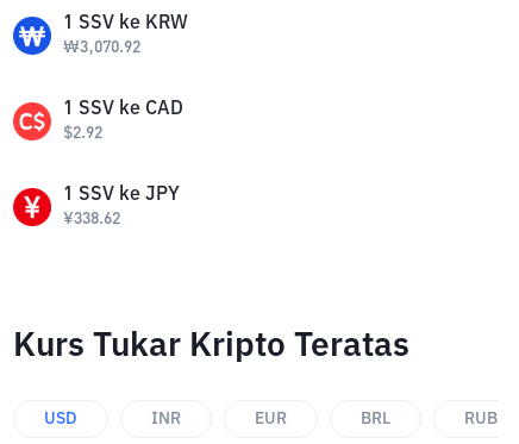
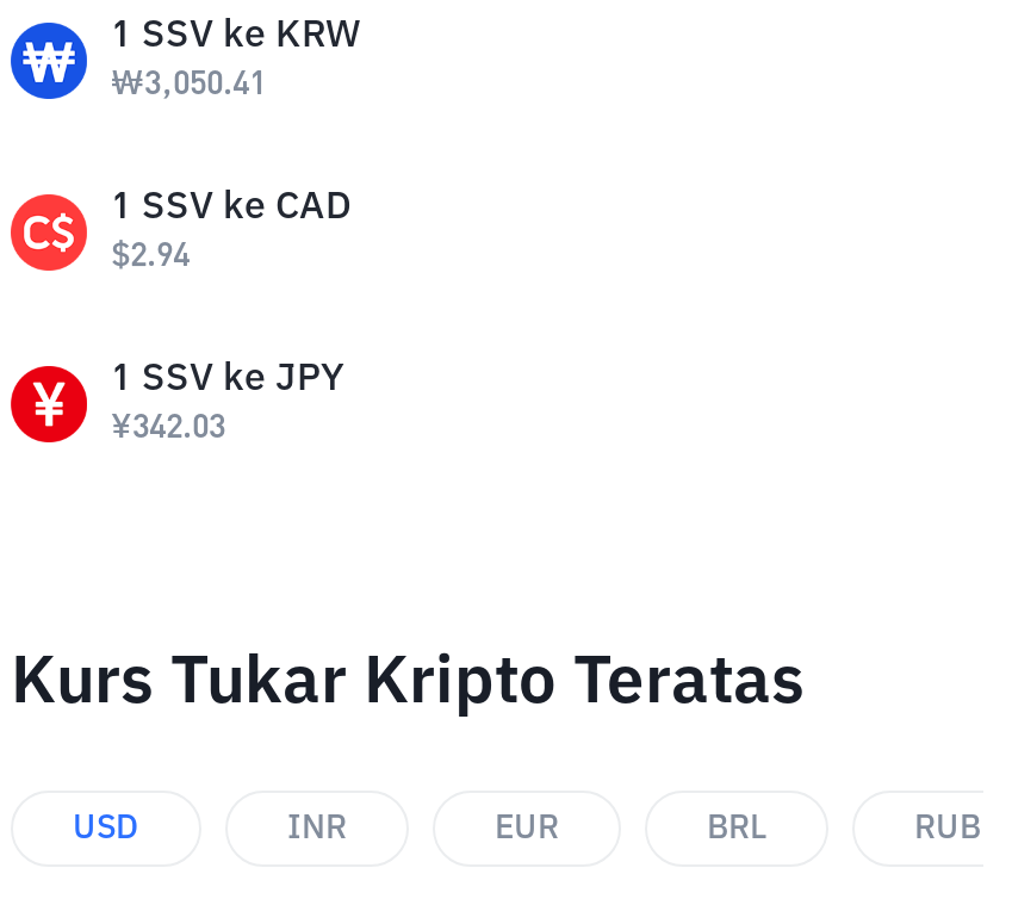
[63,39,140,56] ₩3,070.92 -> [111,68,266,101] ₩3,050.41
[63,125,102,142] $2.92 -> [111,240,190,273] $2.94
[63,211,120,227] ¥338.62 -> [111,411,225,445] ¥342.03

